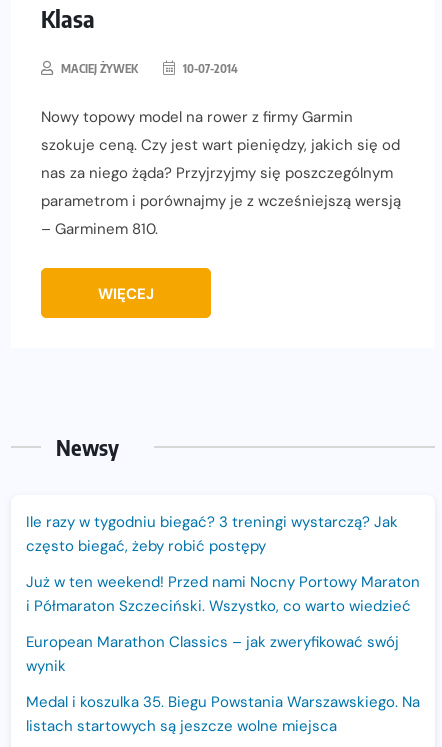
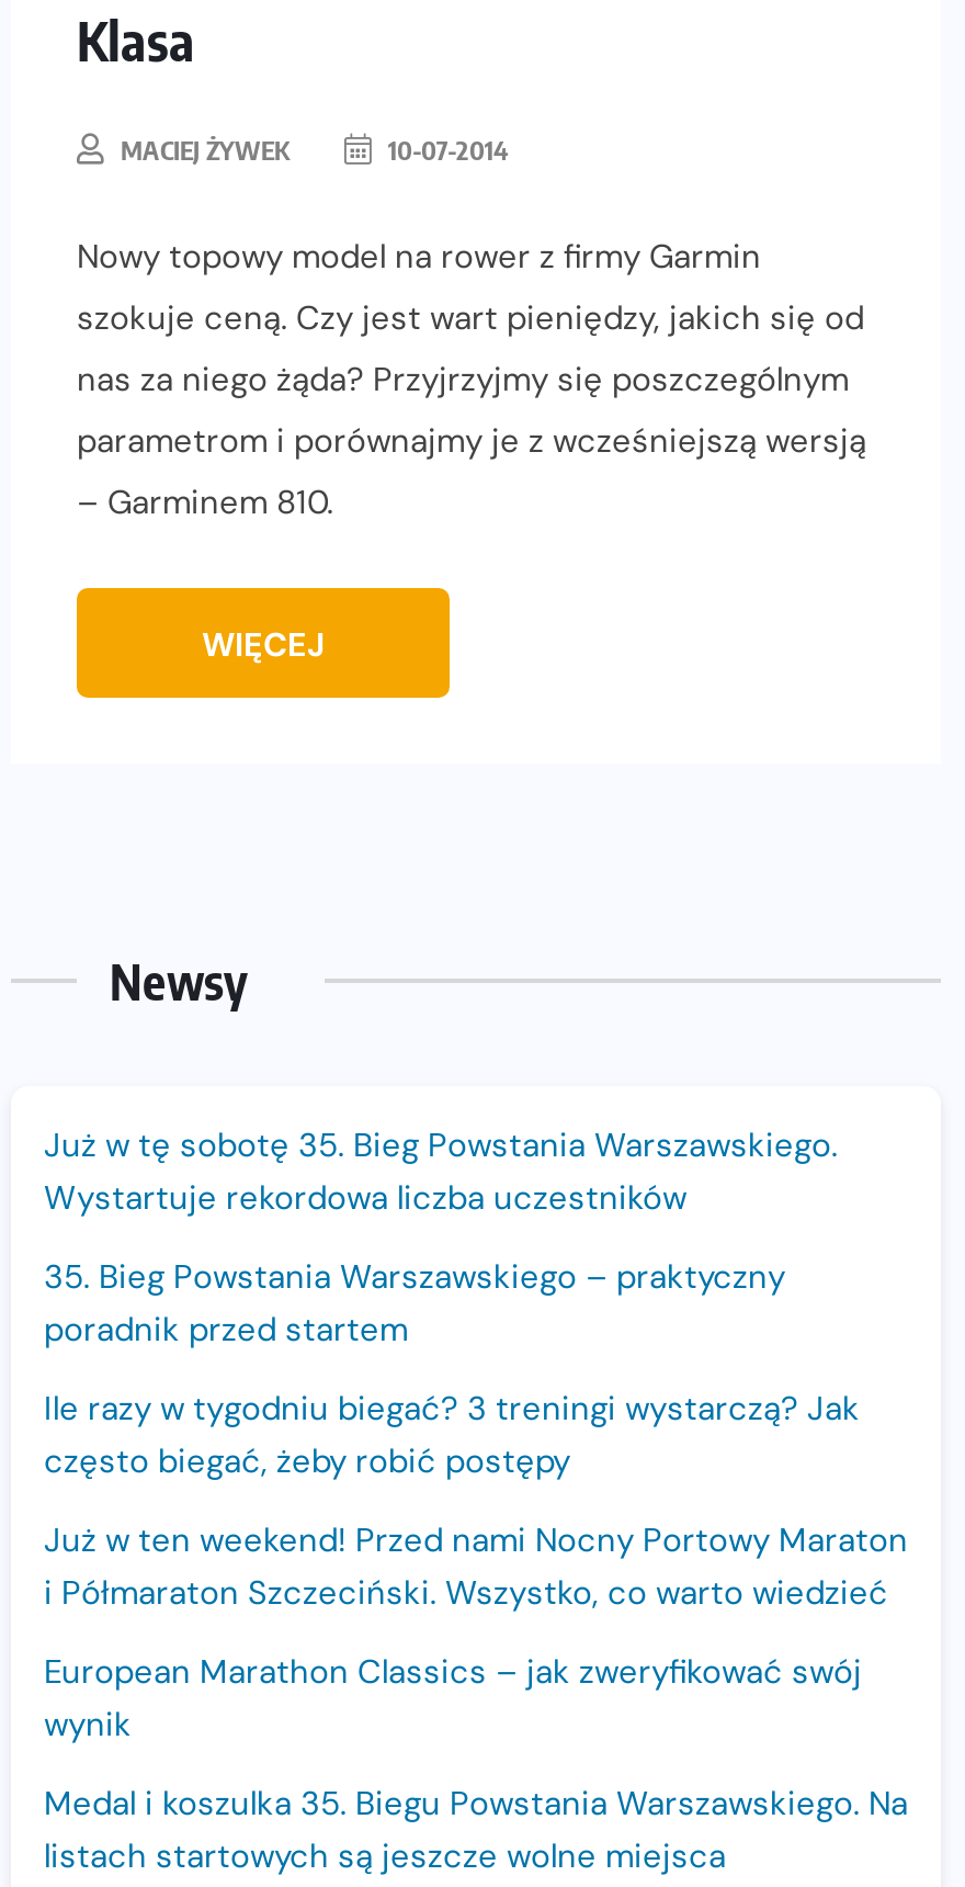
none -> [44,1122,838,1351] Już w tę sobotę 35. Bieg Powstania Warszawskiego. | Wystartuje rekordowa liczba uczestników | 35. Bieg Powstania Warszawskiego – praktyczny | poradnik przed startem

